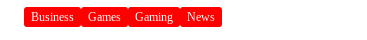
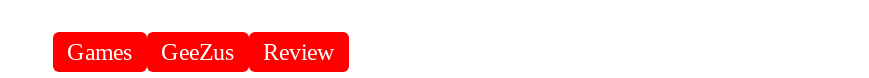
[31,9,74,23] Business -> none
[135,9,215,23] Gaming | News -> [161,37,335,65] GeeZus | Review

